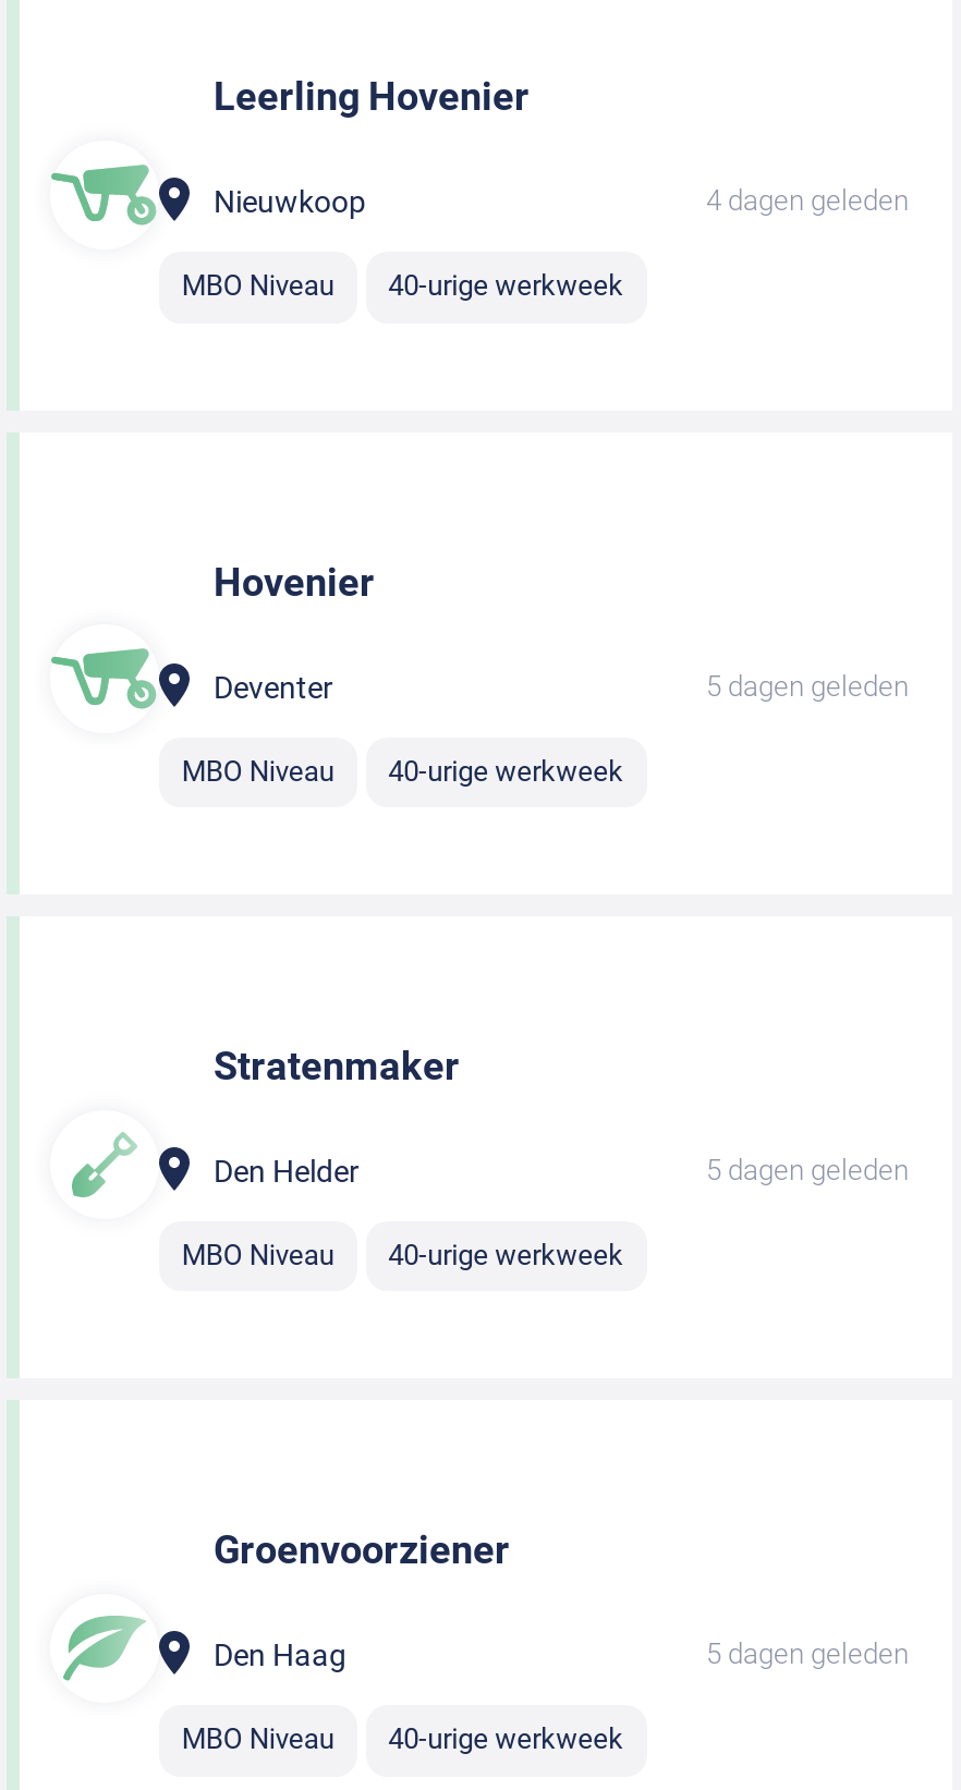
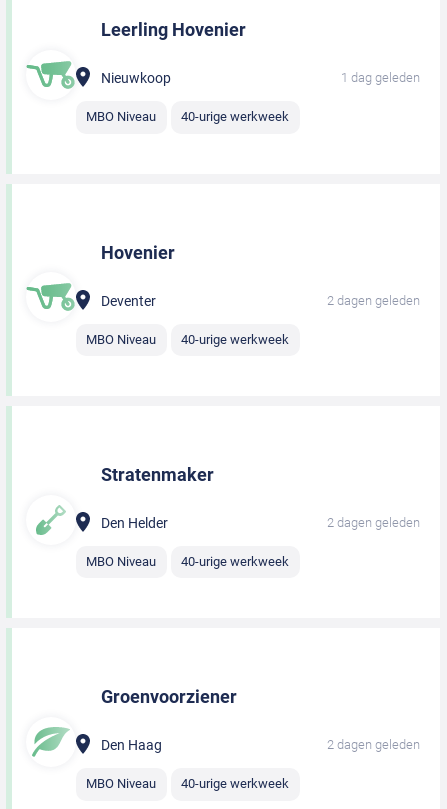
[706,184,909,217] 4 dagen geleden -> [341,70,420,85] 1 dag geleden
[706,669,909,702] 5 dagen geleden -> [327,292,420,307] 2 dagen geleden
[706,1154,909,1186] 5 dagen geleden -> [327,515,420,530] 2 dagen geleden
[706,1638,909,1671] 5 dagen geleden -> [327,737,420,752] 2 dagen geleden

